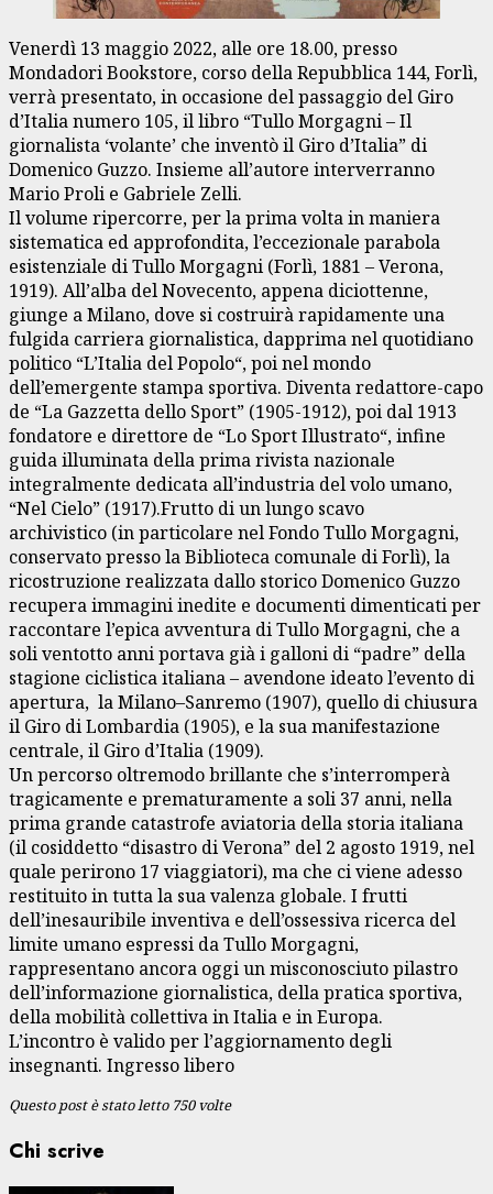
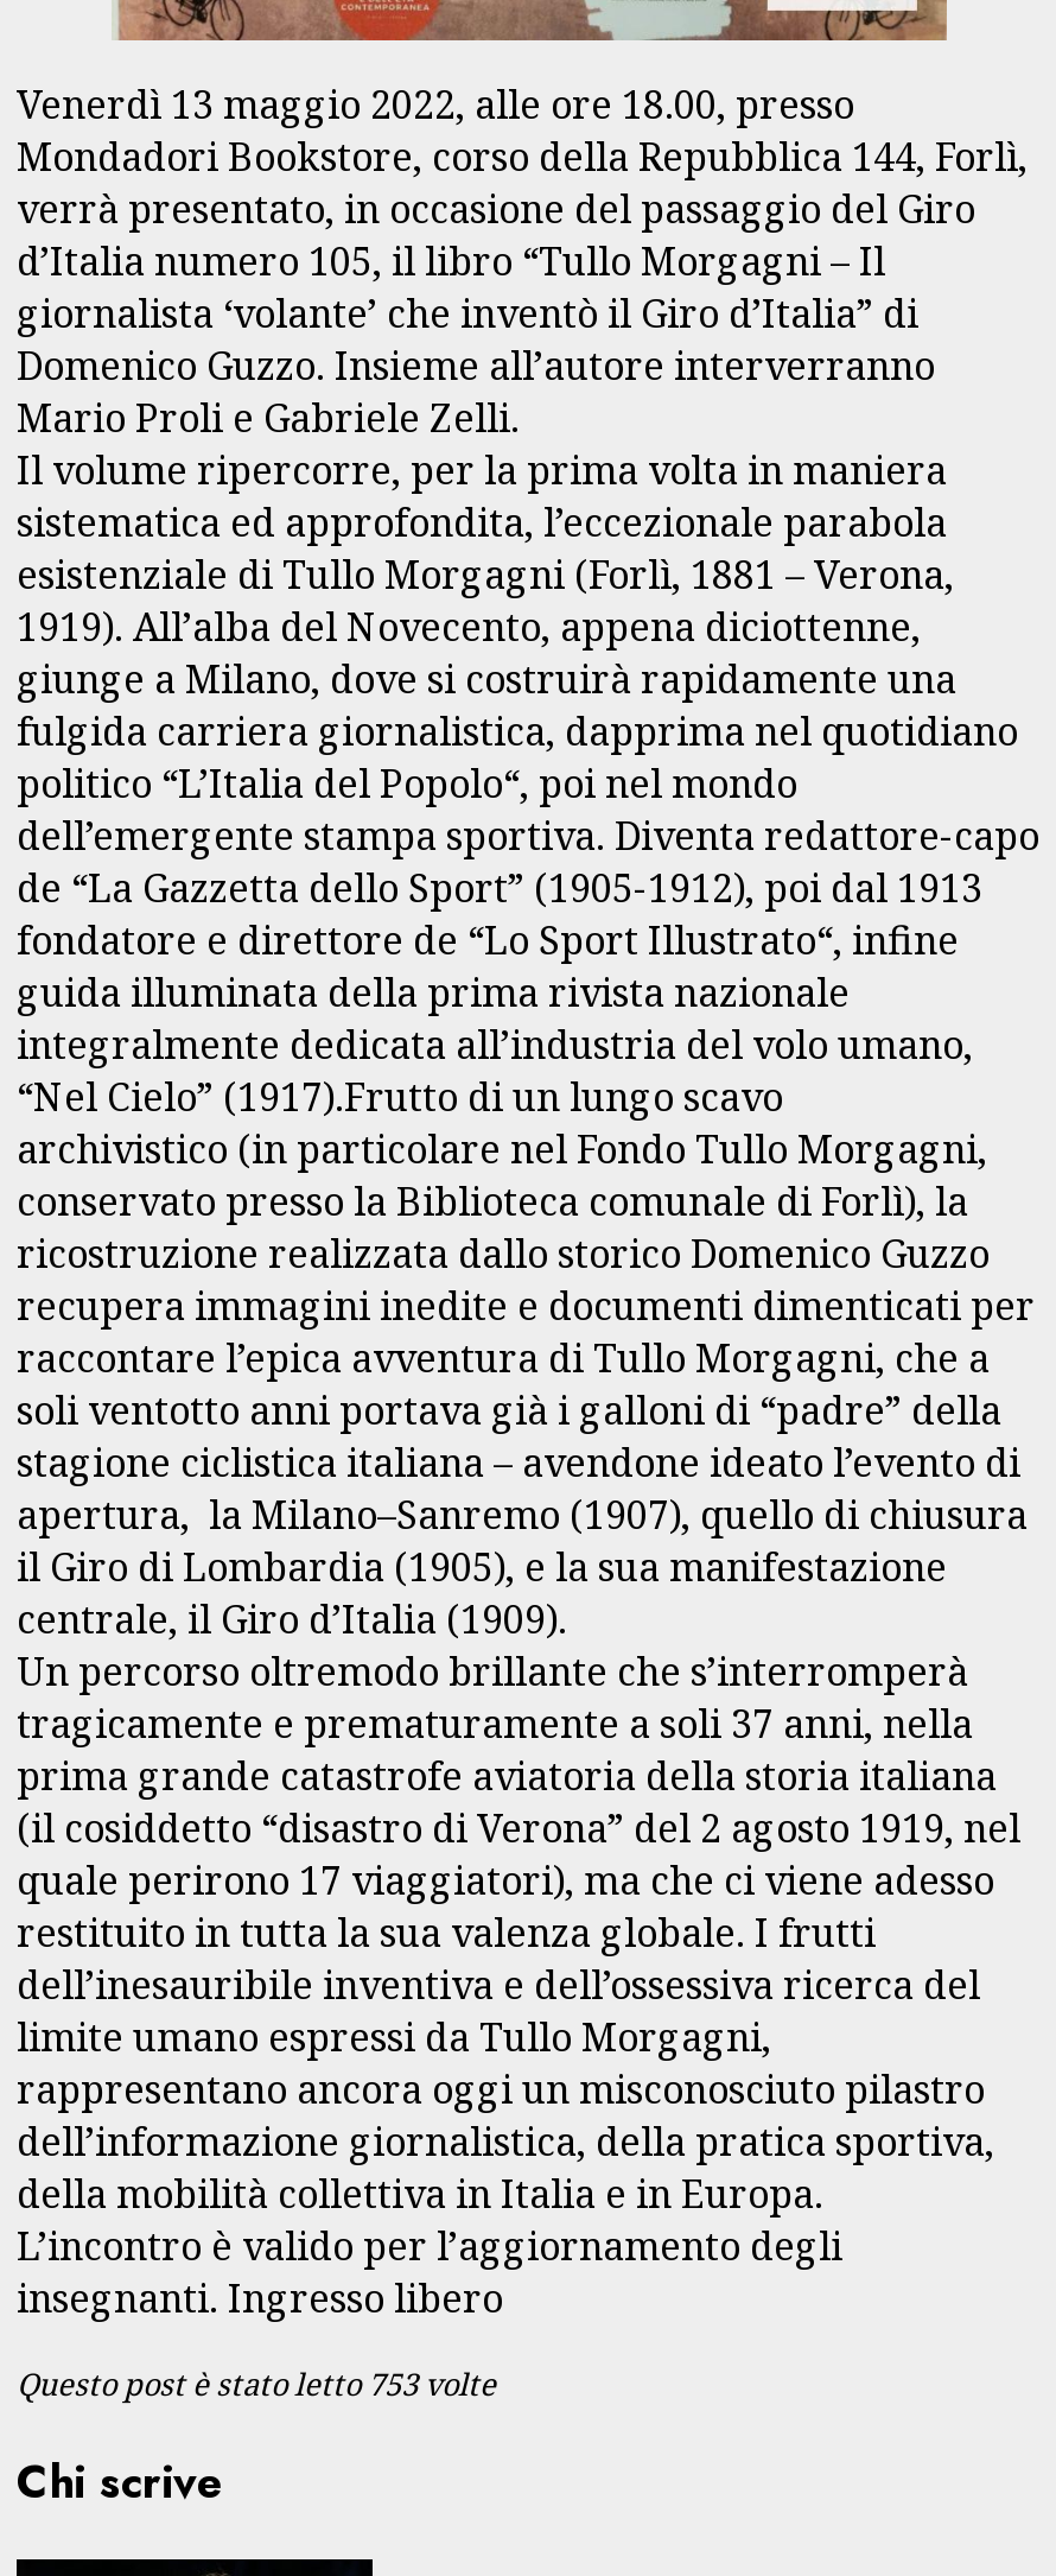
[9,1095,231,1115] Questo post è stato letto 750 volte -> [17,2363,496,2405] Questo post è stato letto 753 volte

